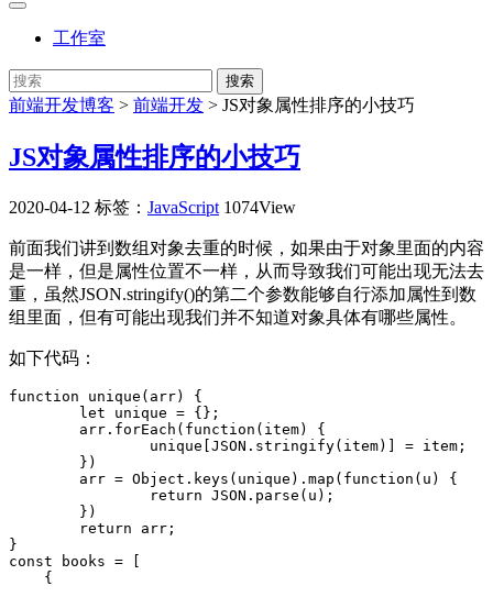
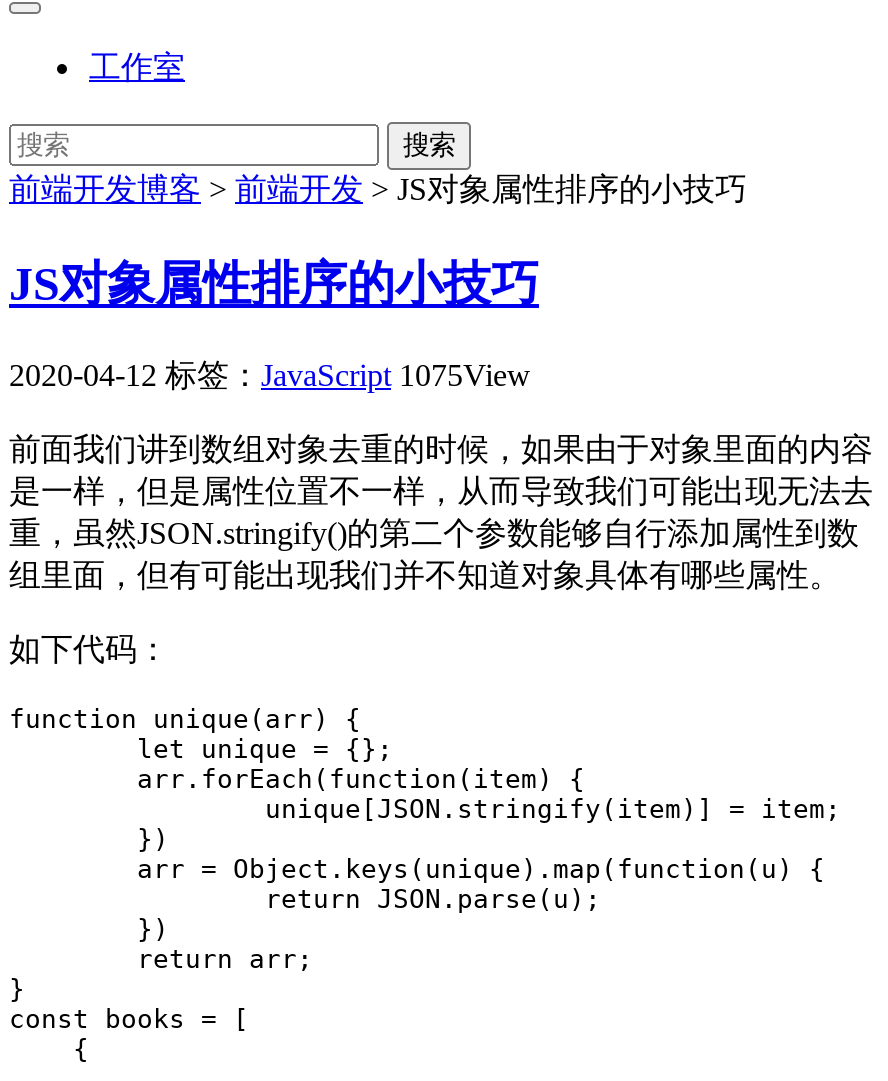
[9,198,296,216] 2020-04-12 标签：JavaScript 1074View -> [9,358,531,392] 2020-04-12 标签：JavaScript 1075View

